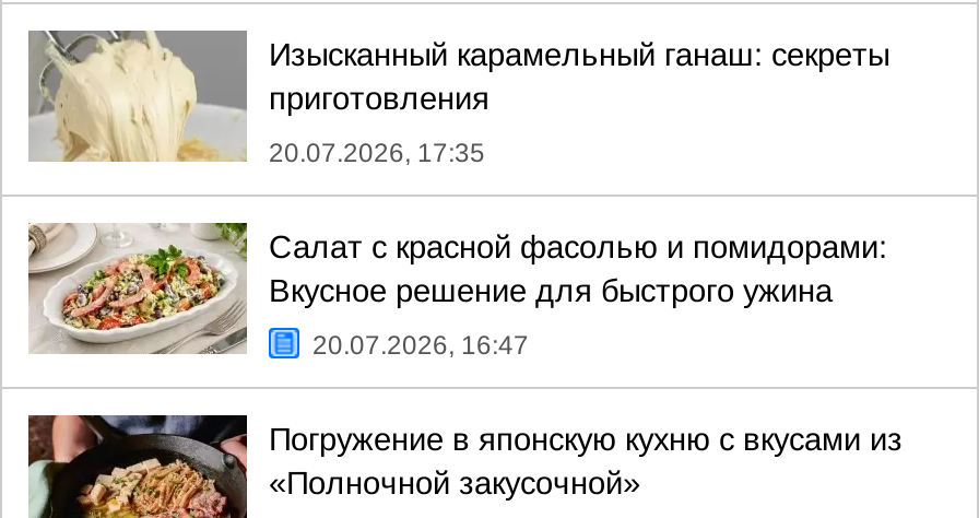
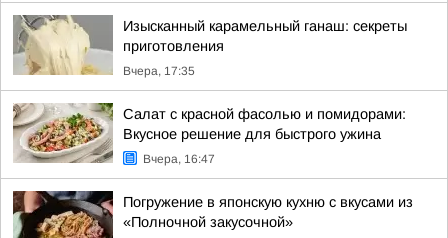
[269,138,485,168] 20.07.2026, 17:35 -> [123,64,195,78] Вчера, 17:35
[312,330,529,361] 20.07.2026, 16:47 -> [143,152,215,166] Вчера, 16:47

